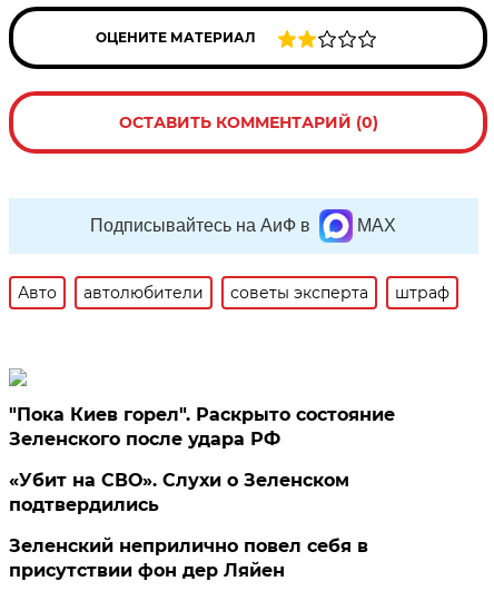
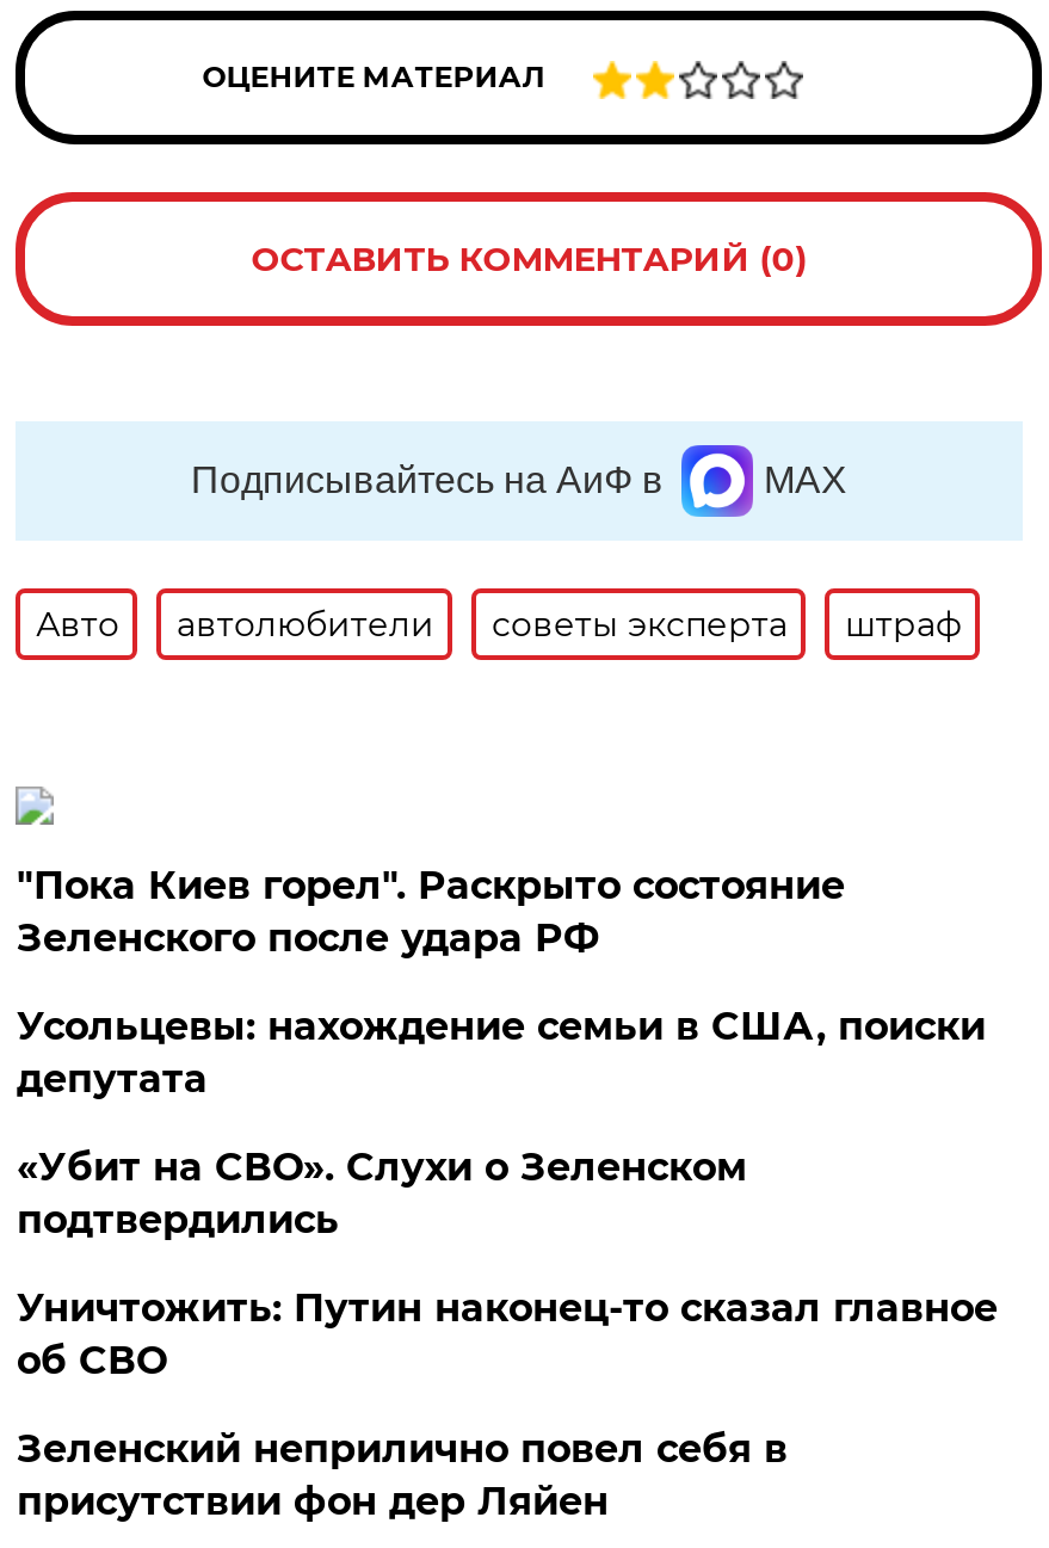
none -> [16,1004,986,1102] Усольцевы: нахождение семьи в США, поиски | депутата
none -> [16,1285,997,1383] Уничтожить: Путин наконец-то сказал главное | об СВО

